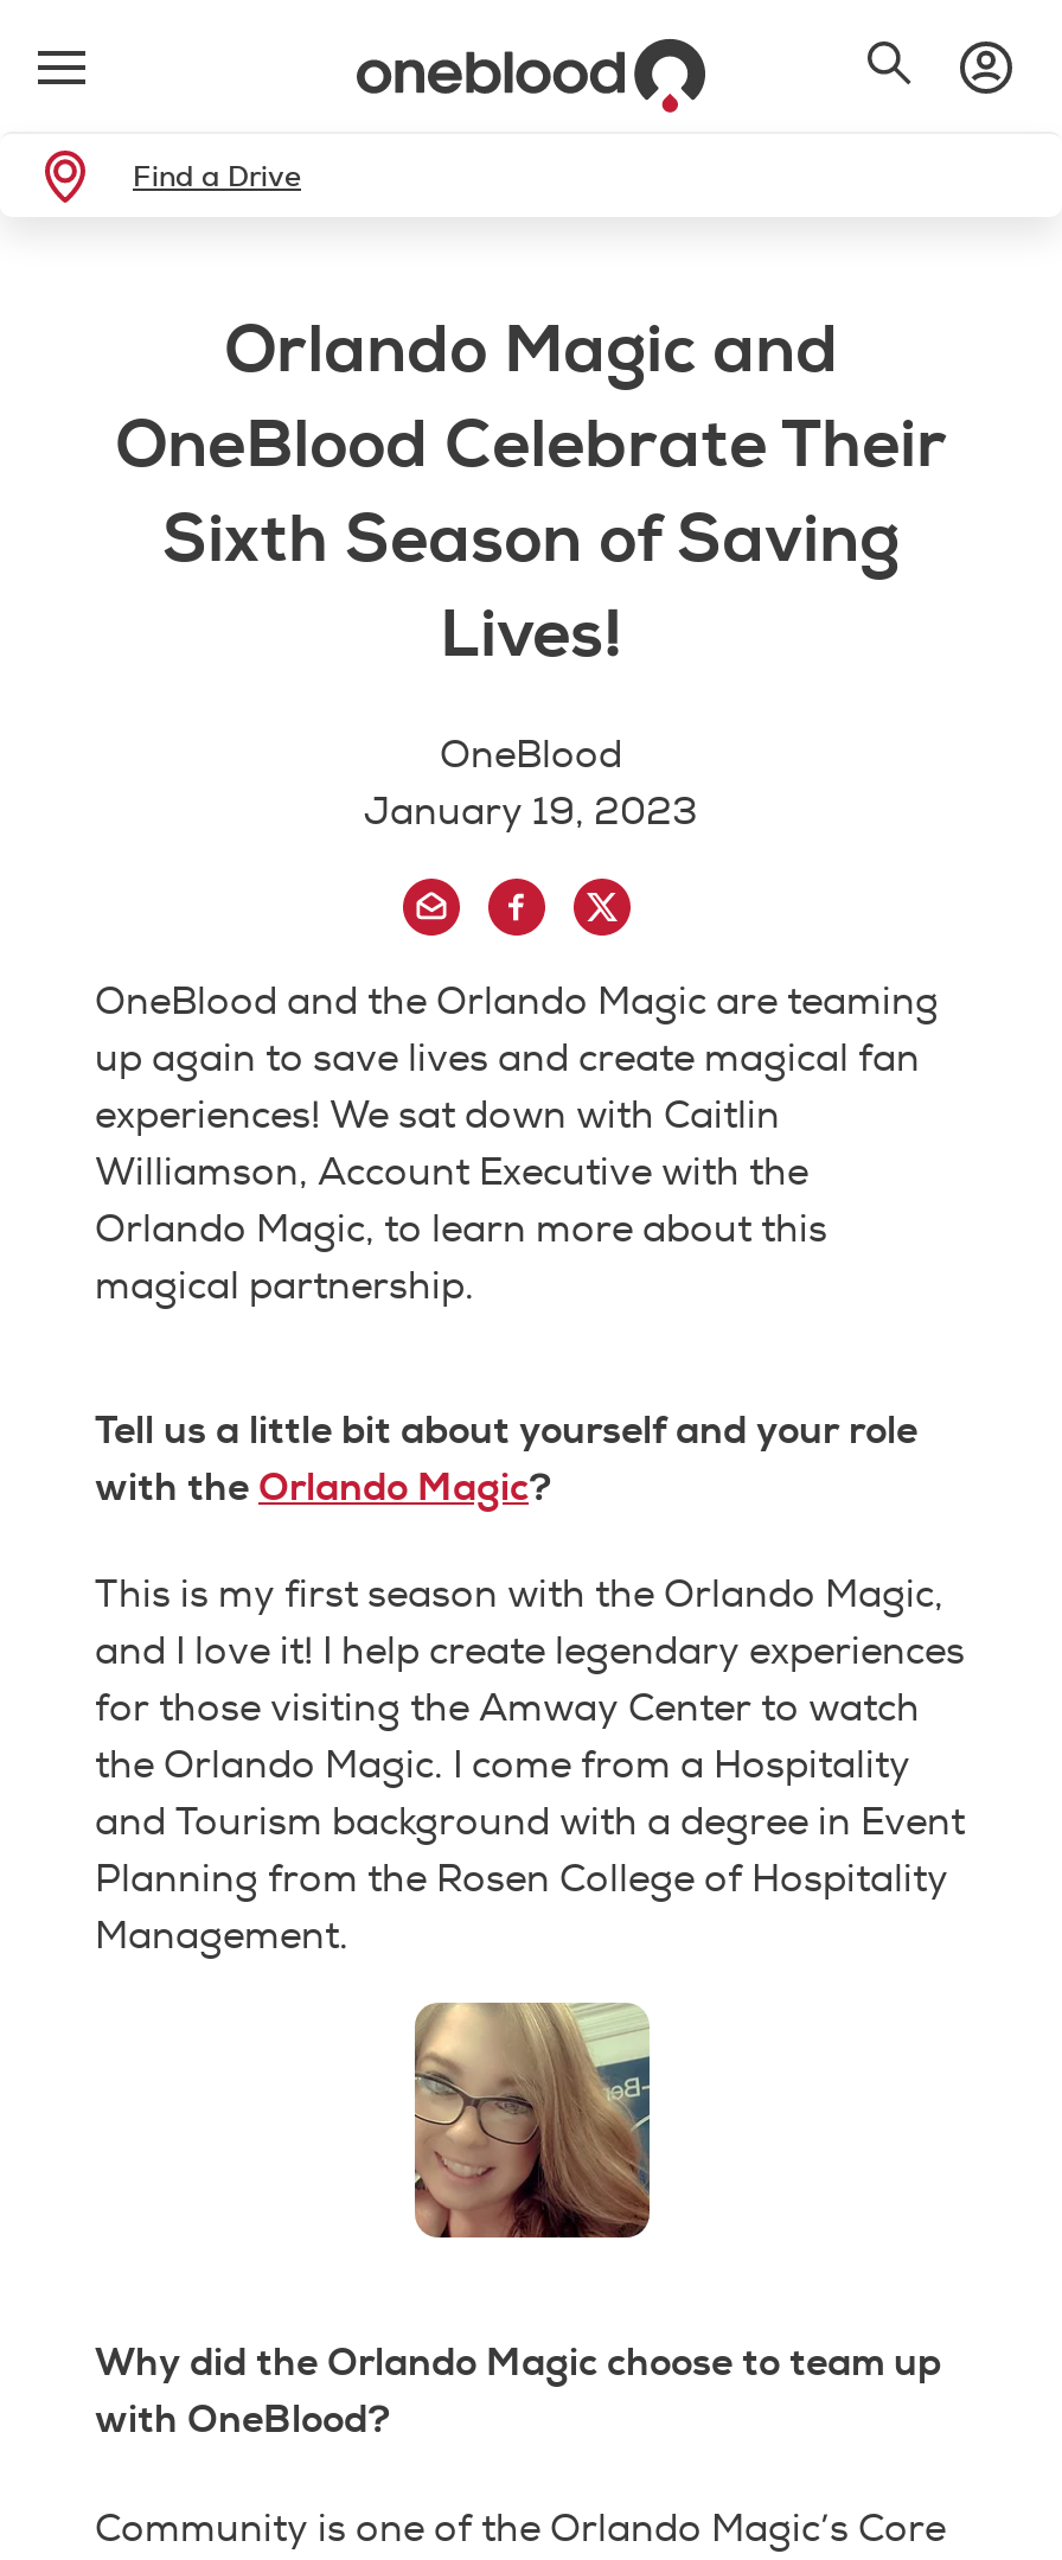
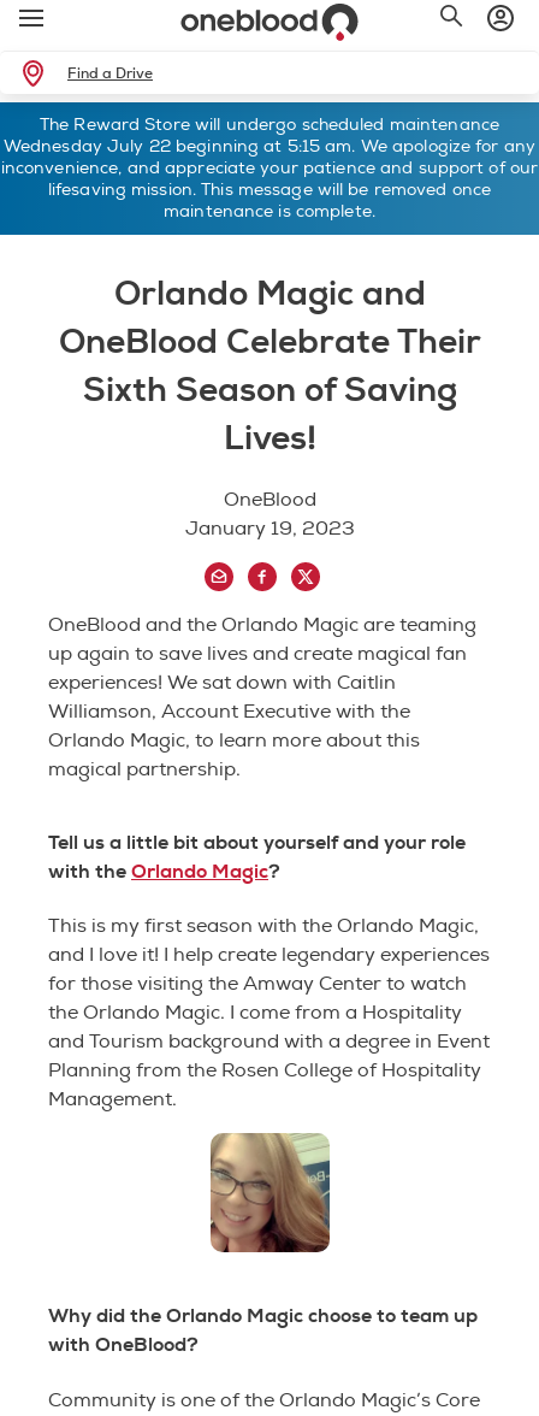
none -> [1,114,538,222] The Reward Store will undergo scheduled maintenance | Wednesday July 22 beginning at 5:15 am. We apologize for any | inconvenience, and appreciate your patience and support of our | lifesaving mission. This message will be removed once | maintenance is complete.

